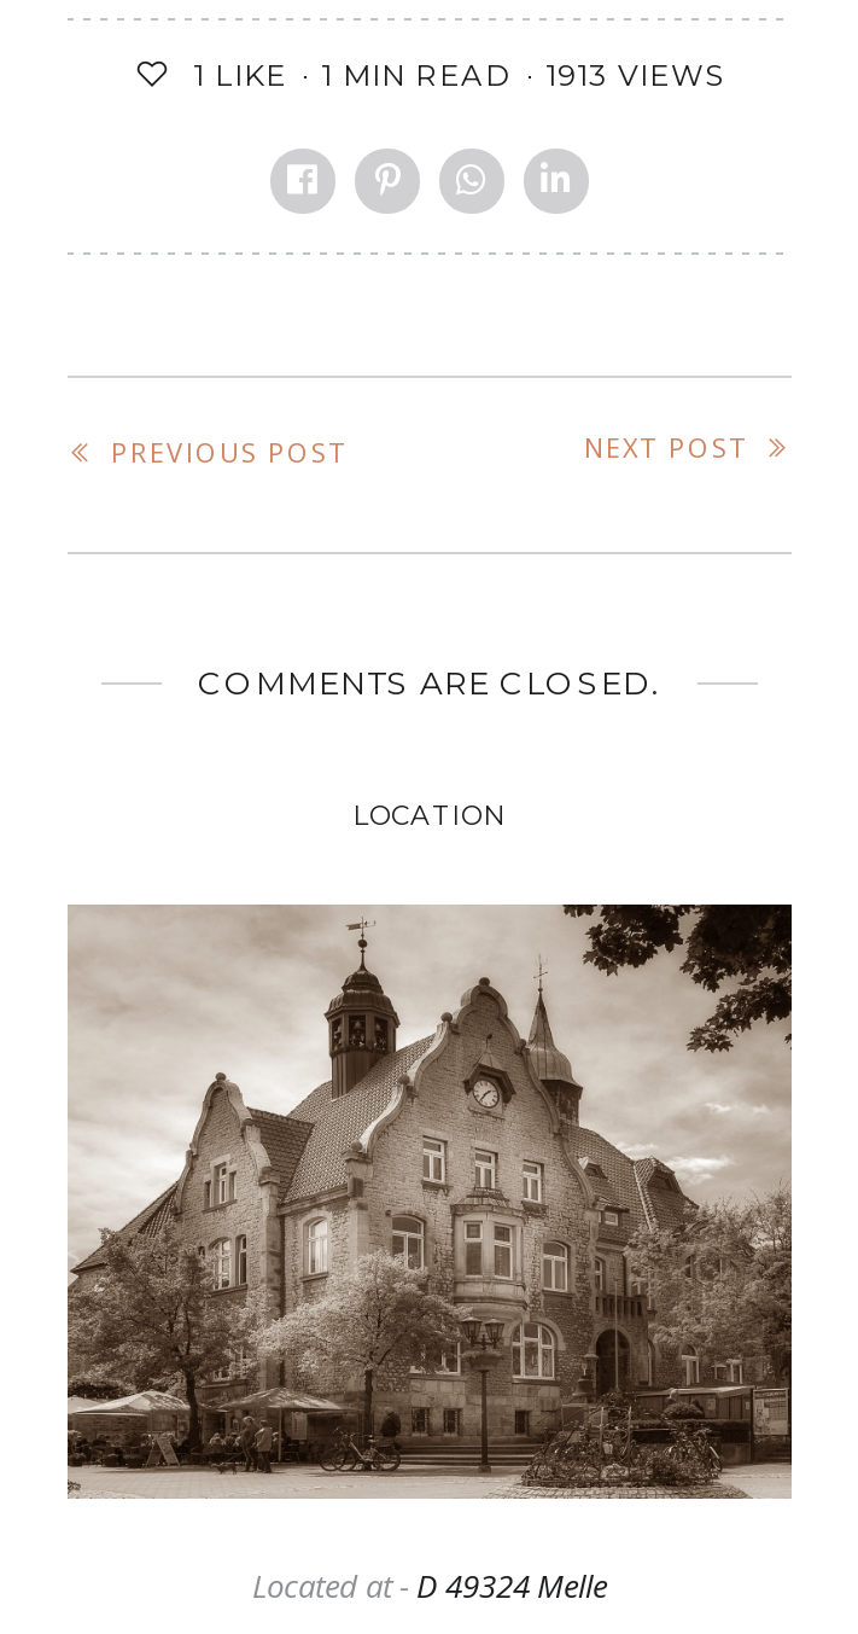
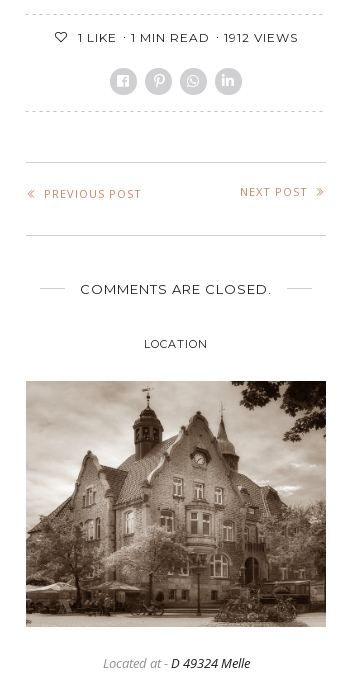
[193,57,724,94] 1 LIKE 1 MIN READ 1913 VIEWS -> [78,30,298,45] 1 LIKE 1 MIN READ 1912 VIEWS

